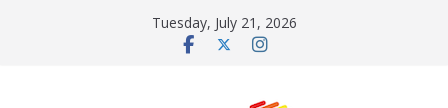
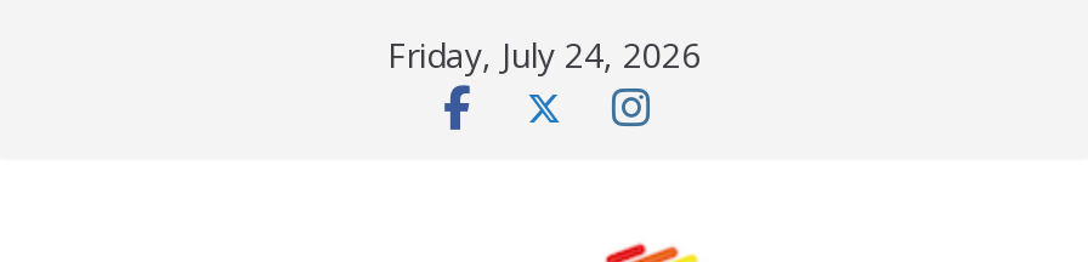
[151,13,296,32] Tuesday, July 21, 2026 -> [387,32,701,78] Friday, July 24, 2026

